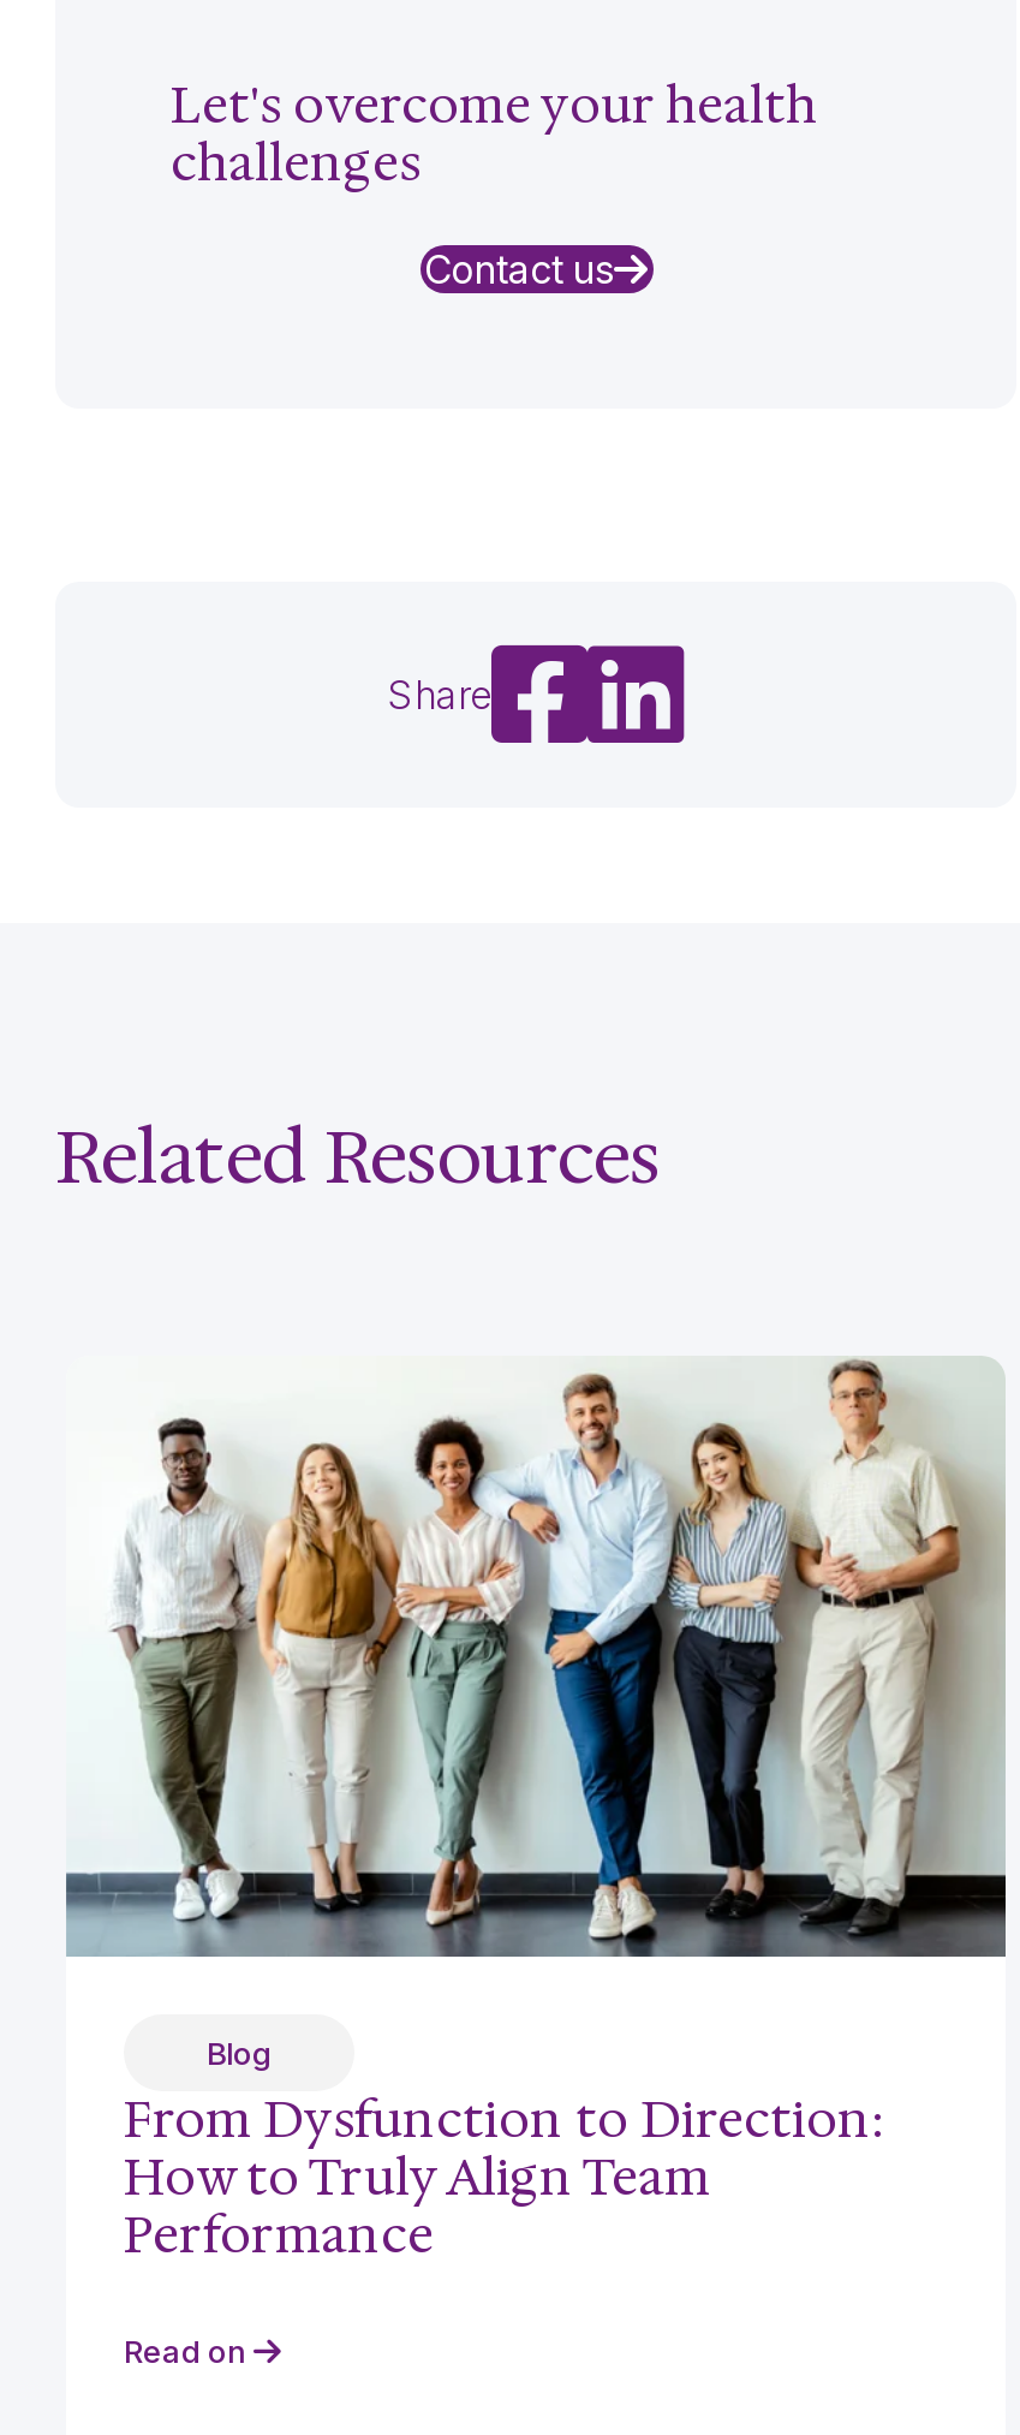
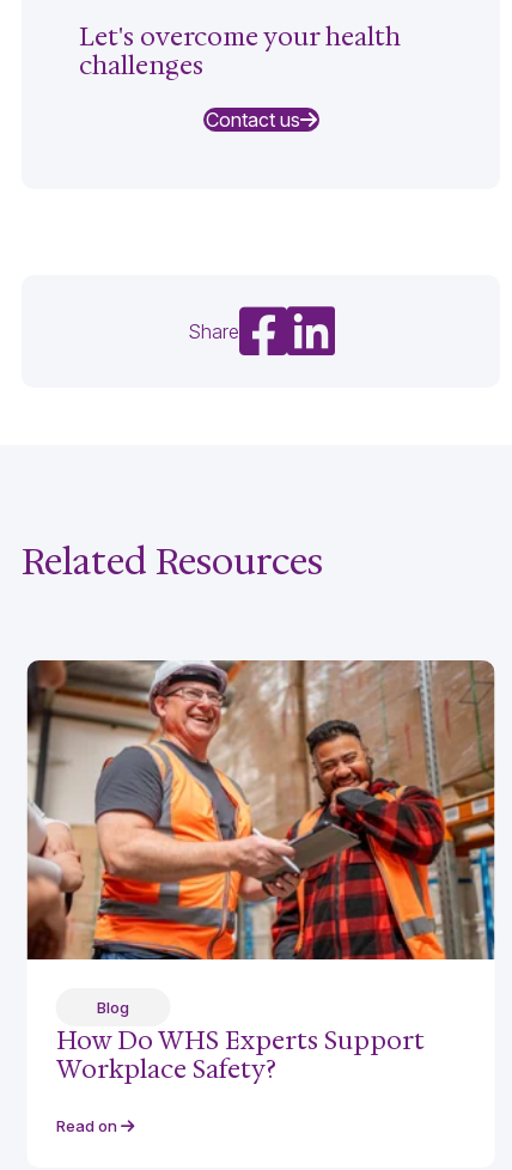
[65,1357,1007,1960] [image] -> [26,659,495,961] [image]
[124,2087,881,2270] From Dysfunction to Direction: | How to Truly Align Team | Performance -> [56,1024,424,1086] How Do WHS Experts Support | Workplace Safety?

